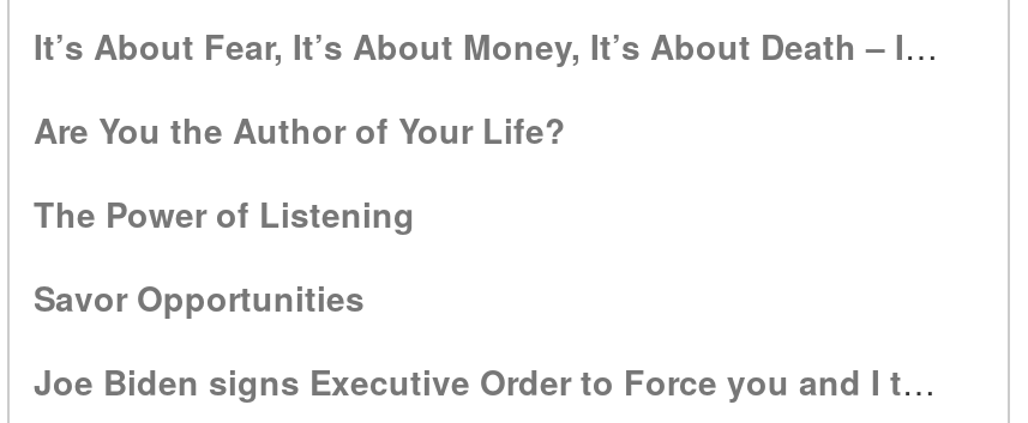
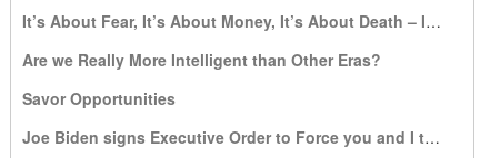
[34,105,566,237] Are You the Author of Your Life? | The Power of Listening -> [22,48,381,70] Are we Really More Intelligent than Other Eras?

